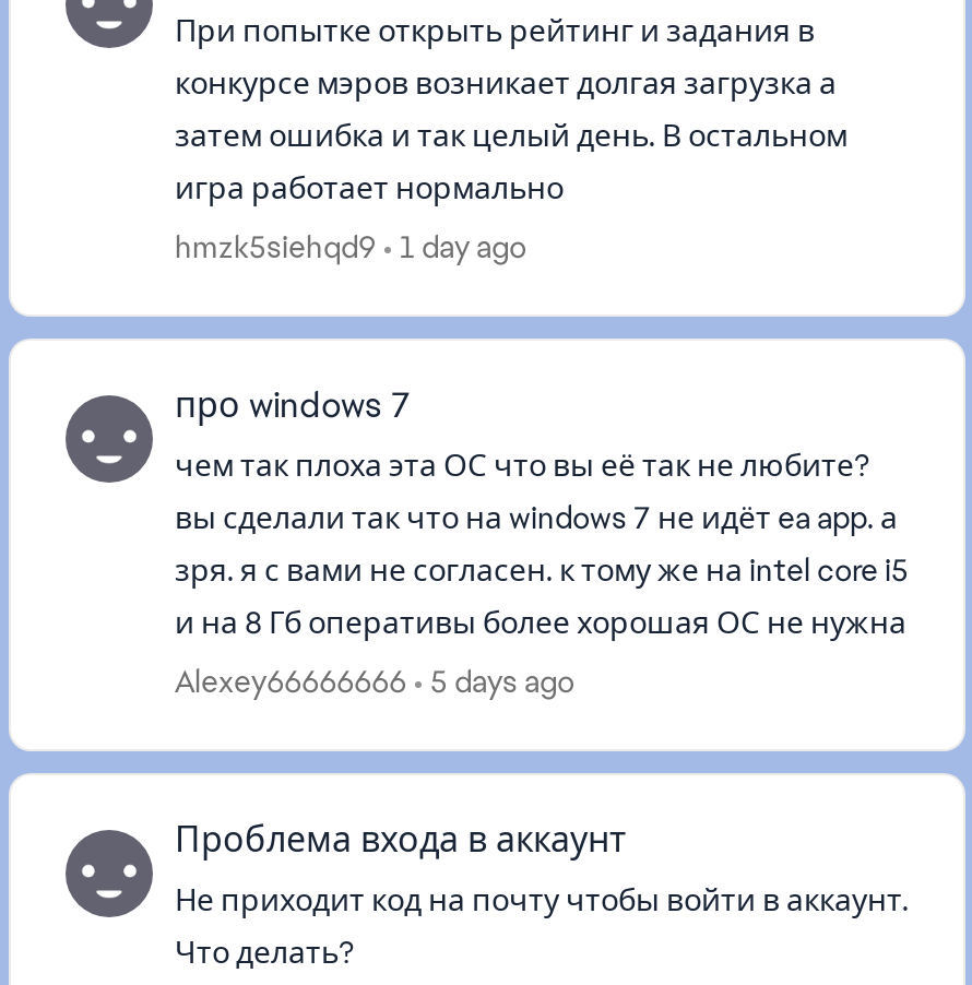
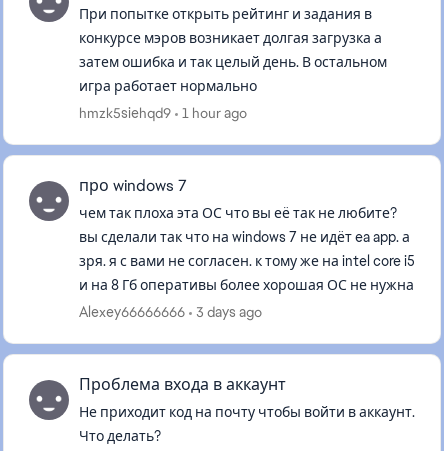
[175,227,526,266] hmzk5siehqd9 1 day ago -> [79,104,247,122] hmzk5siehqd9 1 hour ago
[175,662,574,701] Alexey66666666 5 days ago -> [79,303,262,321] Alexey66666666 3 days ago

